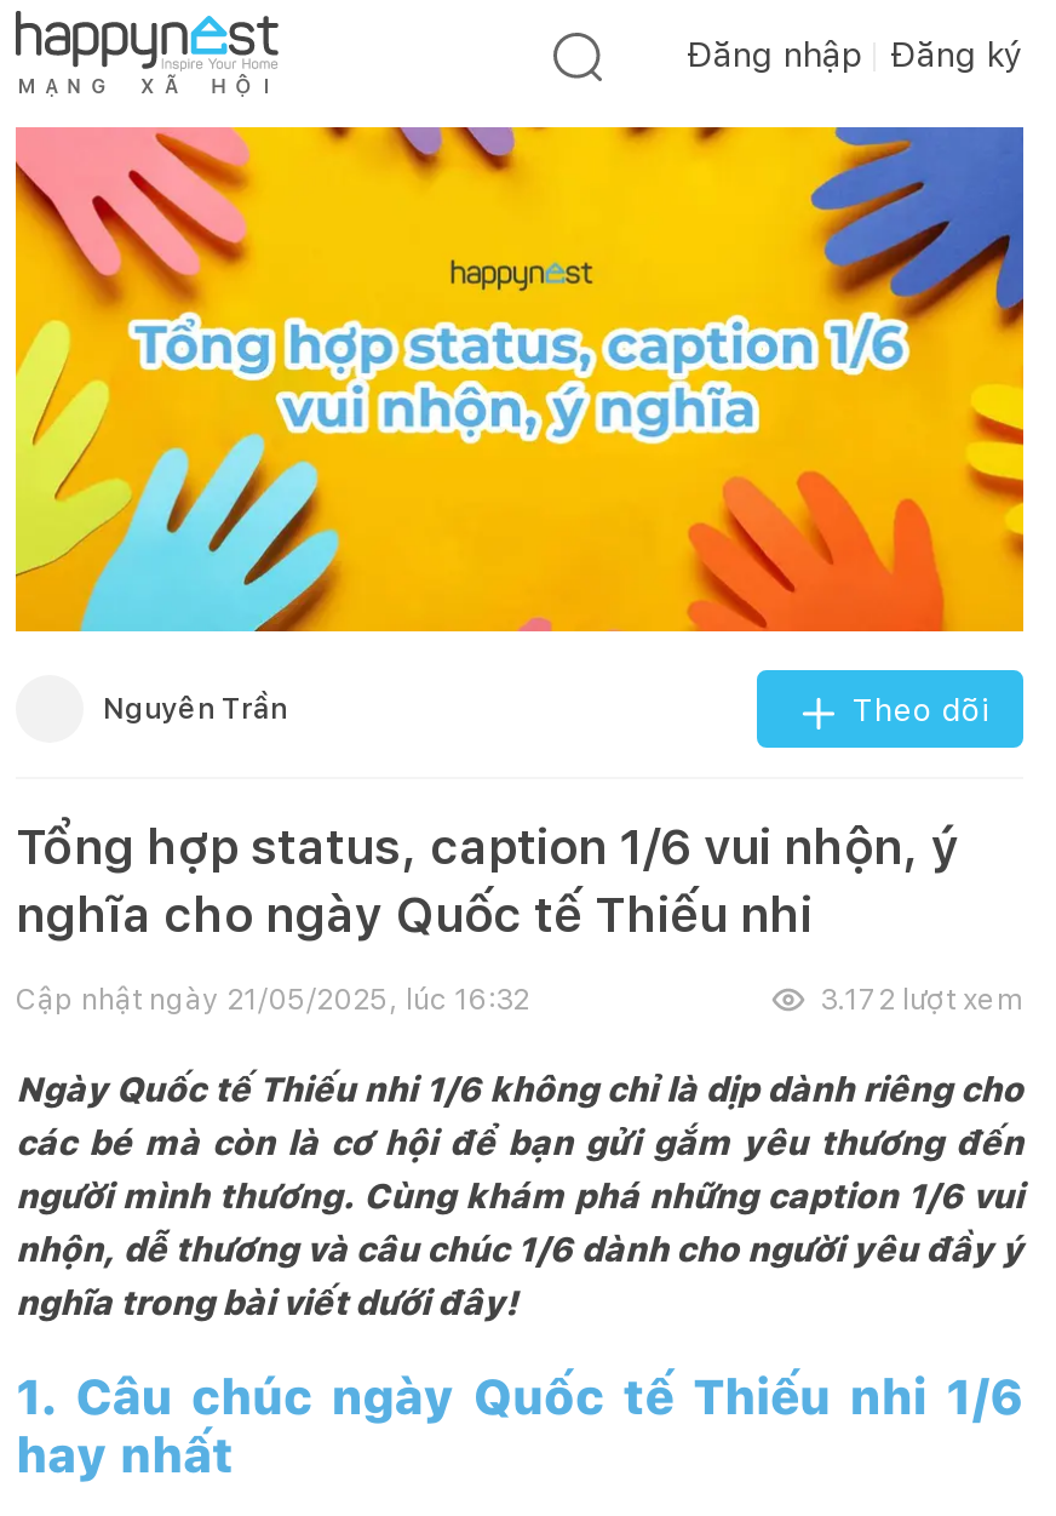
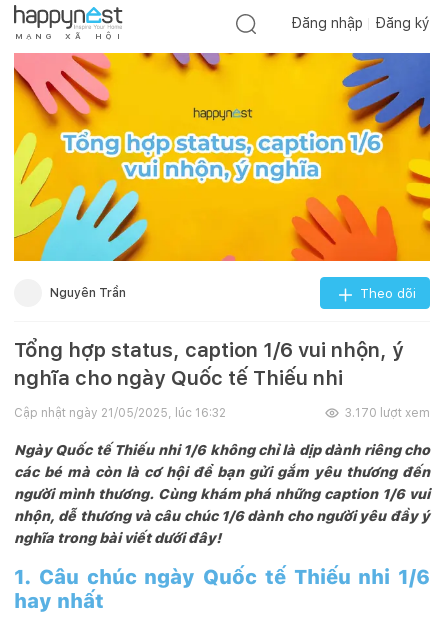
[820,983,1023,1016] 3.172 lượt xem -> [345,406,430,420] 3.170 lượt xem

